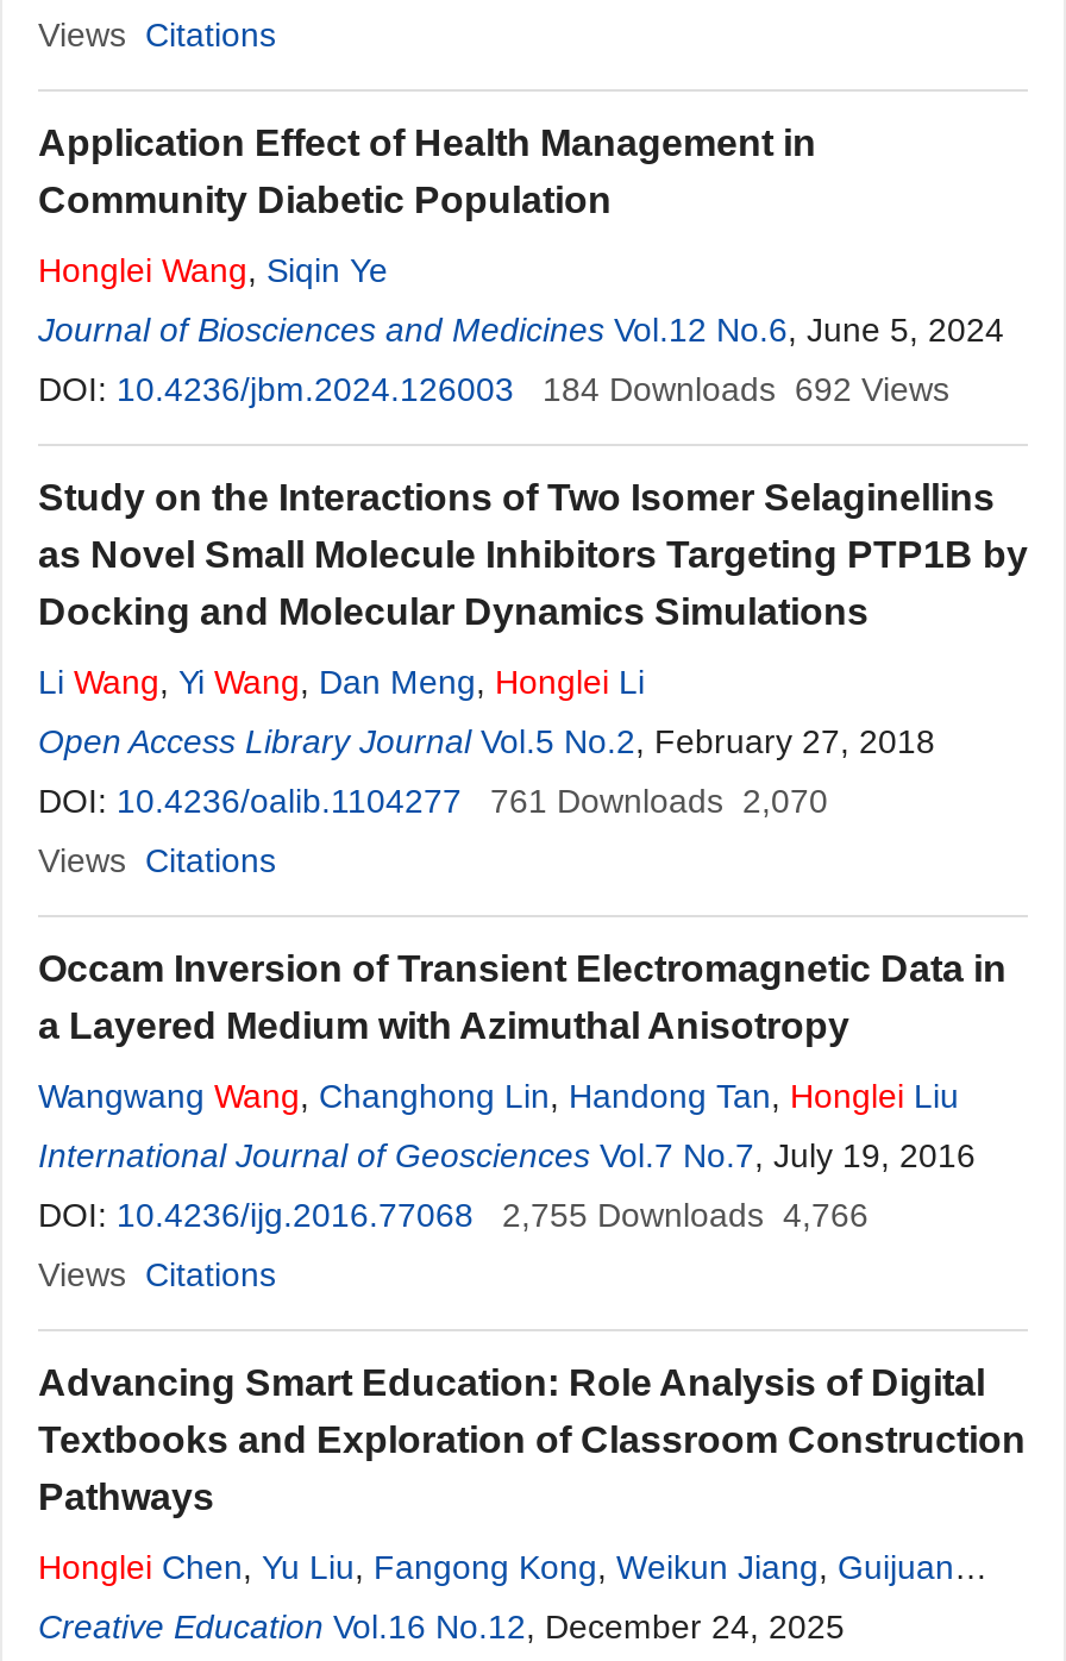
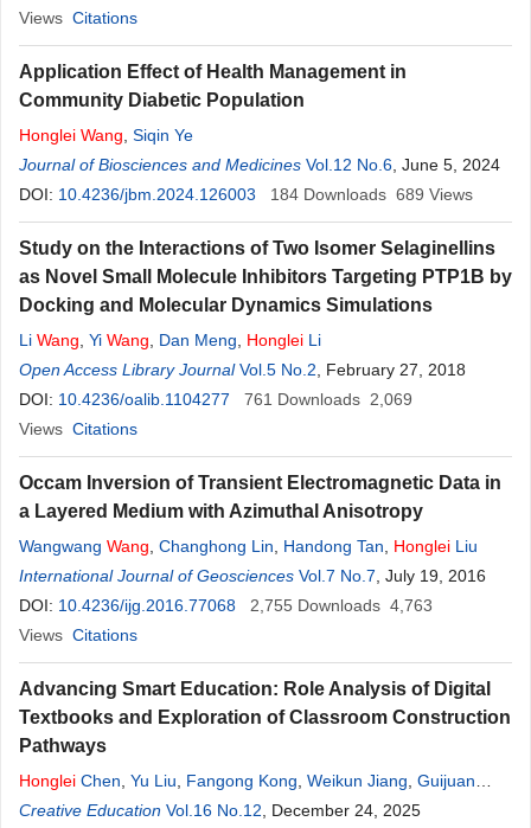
[543,370,949,408] 184 Downloads 692 Views -> [270,185,473,204] 184 Downloads 689 Views
[38,782,828,820] DOI: 10.4236/oalib.1104277 761 Downloads 2,070 -> [19,390,412,409] DOI: 10.4236/oalib.1104277 761 Downloads 2,069
[38,1196,869,1234] DOI: 10.4236/ijg.2016.77068 2,755 Downloads 4,766 -> [19,596,433,615] DOI: 10.4236/ijg.2016.77068 2,755 Downloads 4,763

